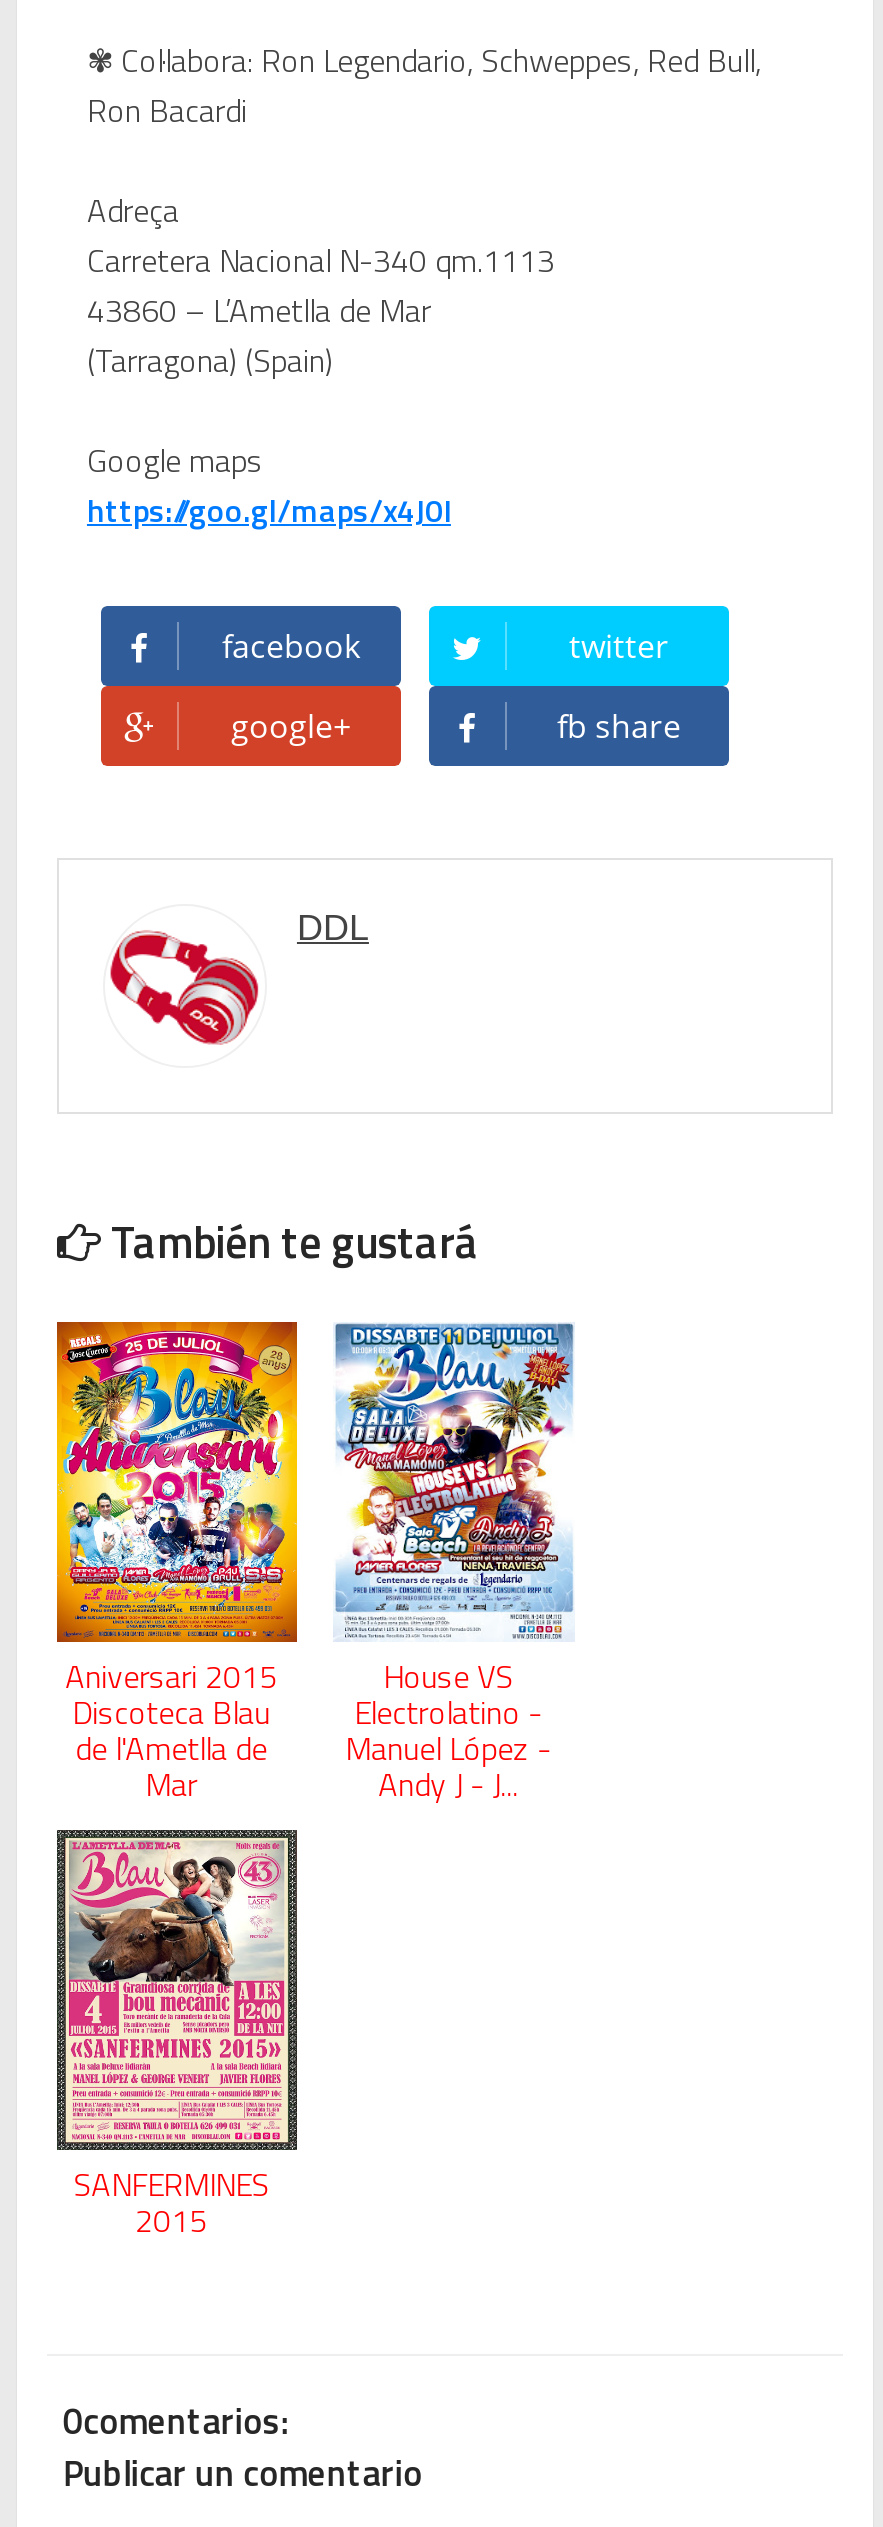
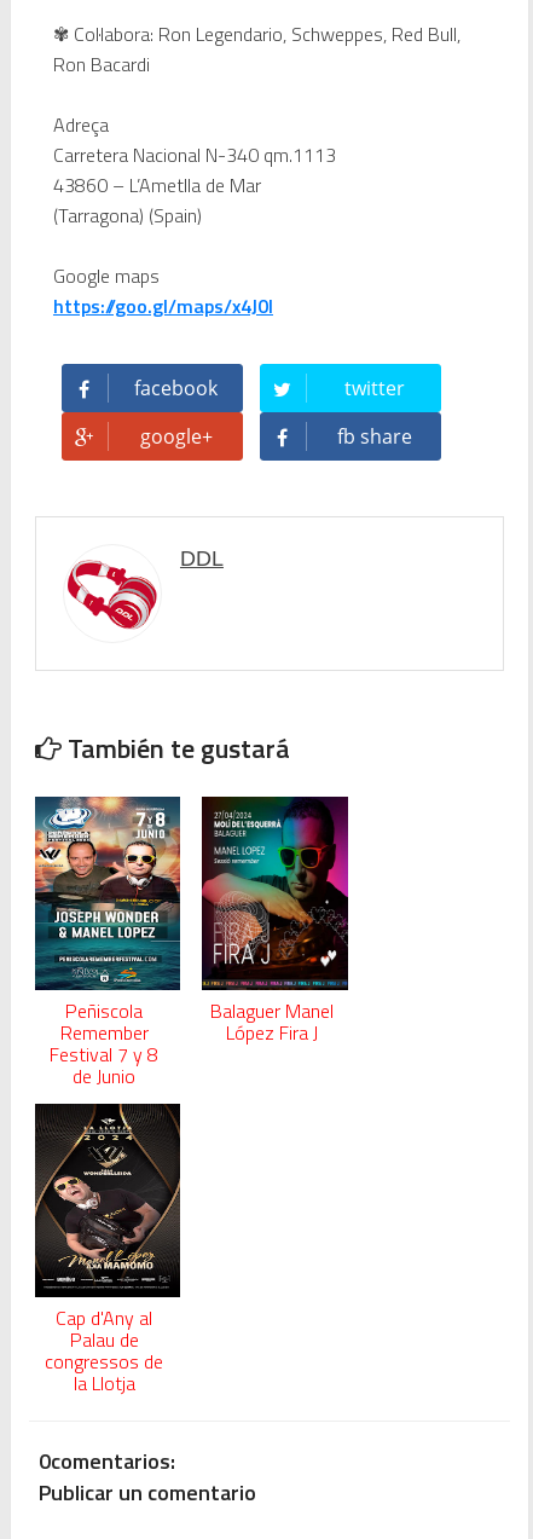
[55,1320,299,1809] [image] | Aniversari 2015 | Discoteca Blau | de l'Ametlla de | Mar -> [34,795,181,1091] [image] | Peñiscola | Remember | Festival 7 y 8 | de Junio
[333,1322,575,1809] [image] | House VS | Electrolatino - | Manuel López - | Andy J - J... -> [201,795,349,1047] [image] | Balaguer Manel | López Fira J
[55,1830,297,2245] [image] | SANFERMINES | 2015 -> [34,1105,180,1398] [image] | Cap d'Any al | Palau de | congressos de | la Llotja

